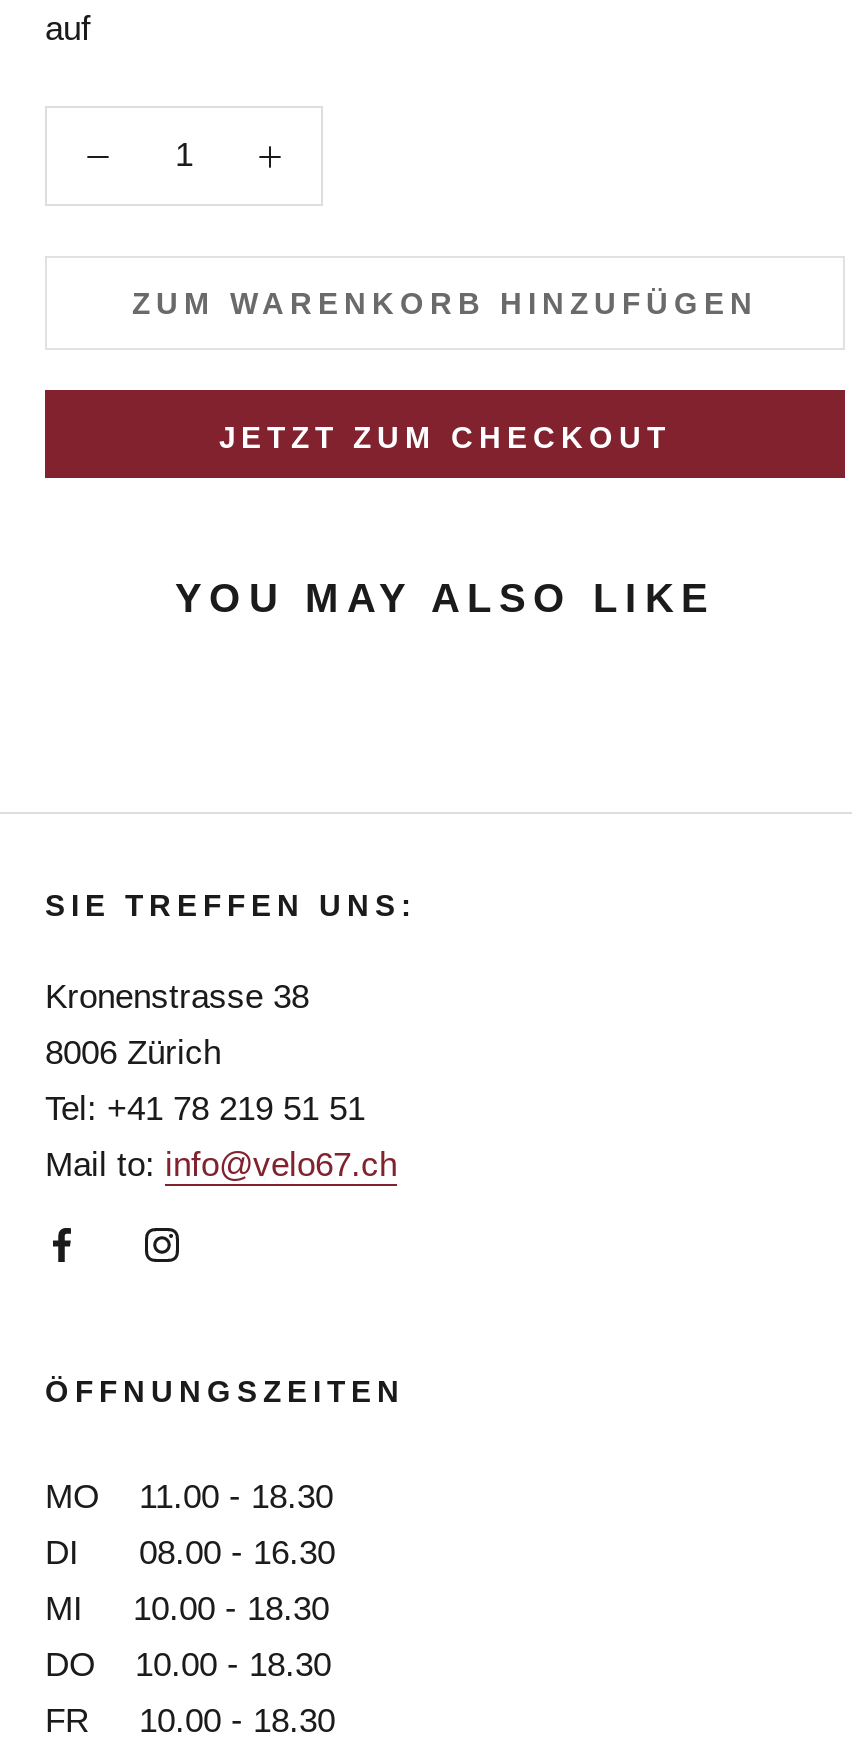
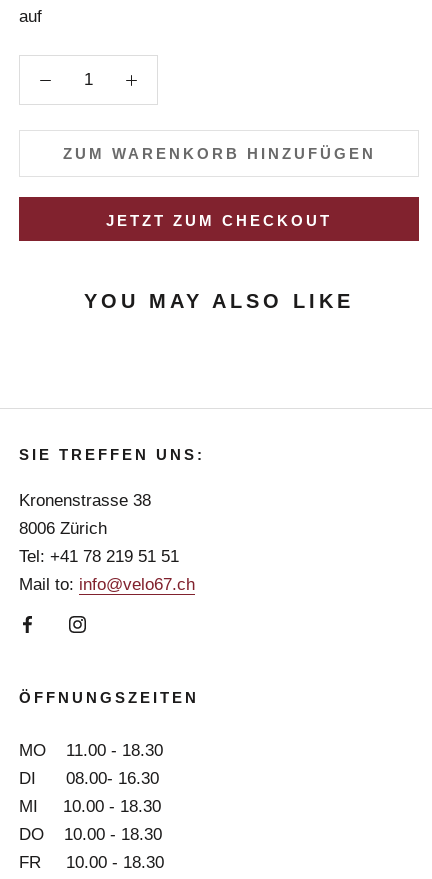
[45,1534,335,1572] DI 08.00 - 16.30 -> [19,769,159,788] DI 08.00- 16.30

